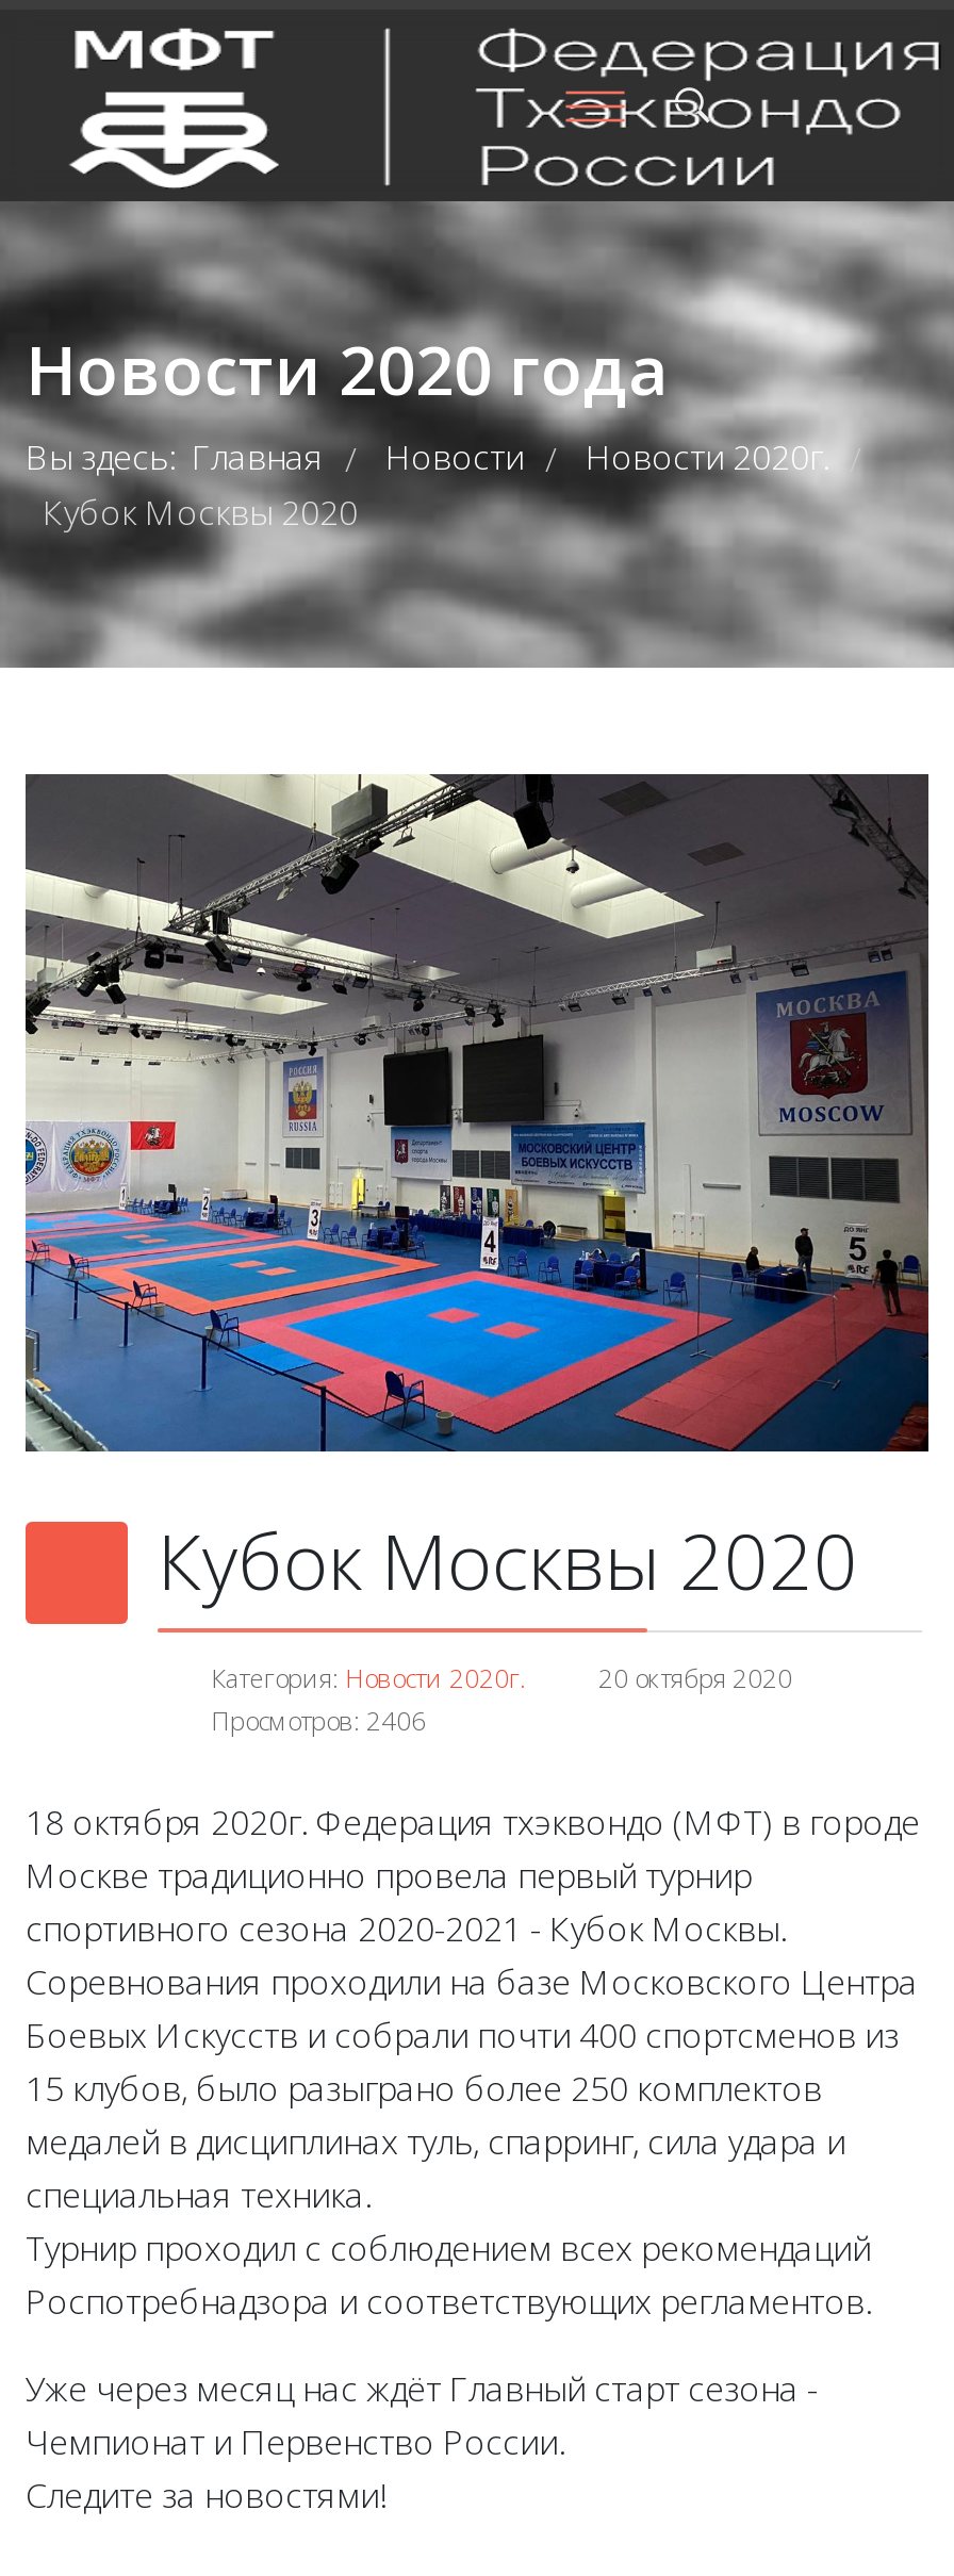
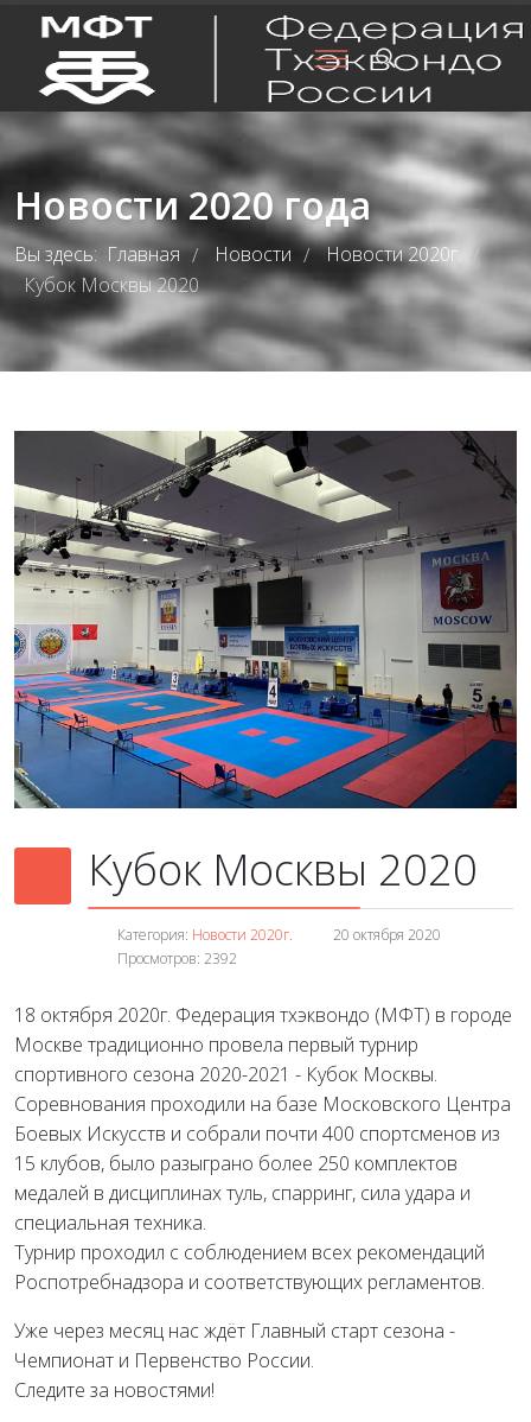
[211,1703,426,1739] Просмотров: 2406 -> [117,949,237,969] Просмотров: 2392

